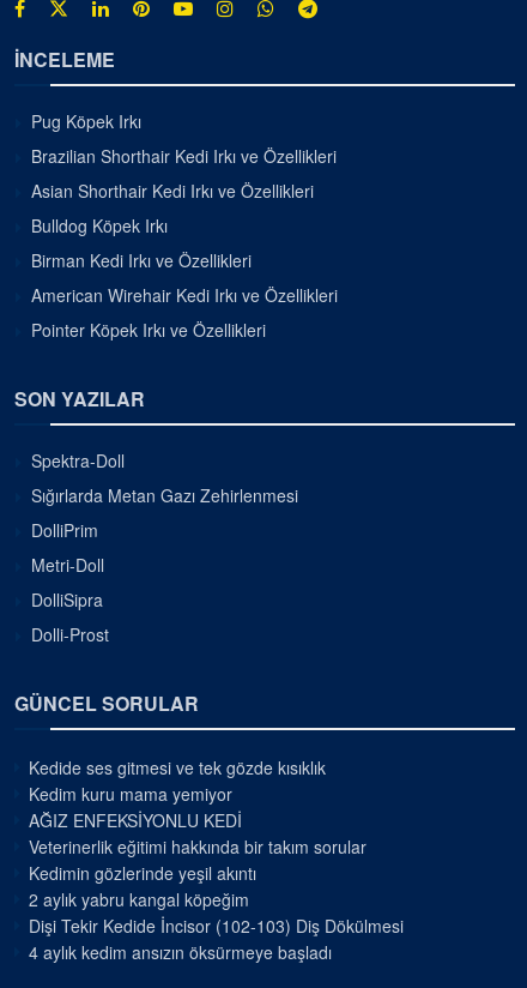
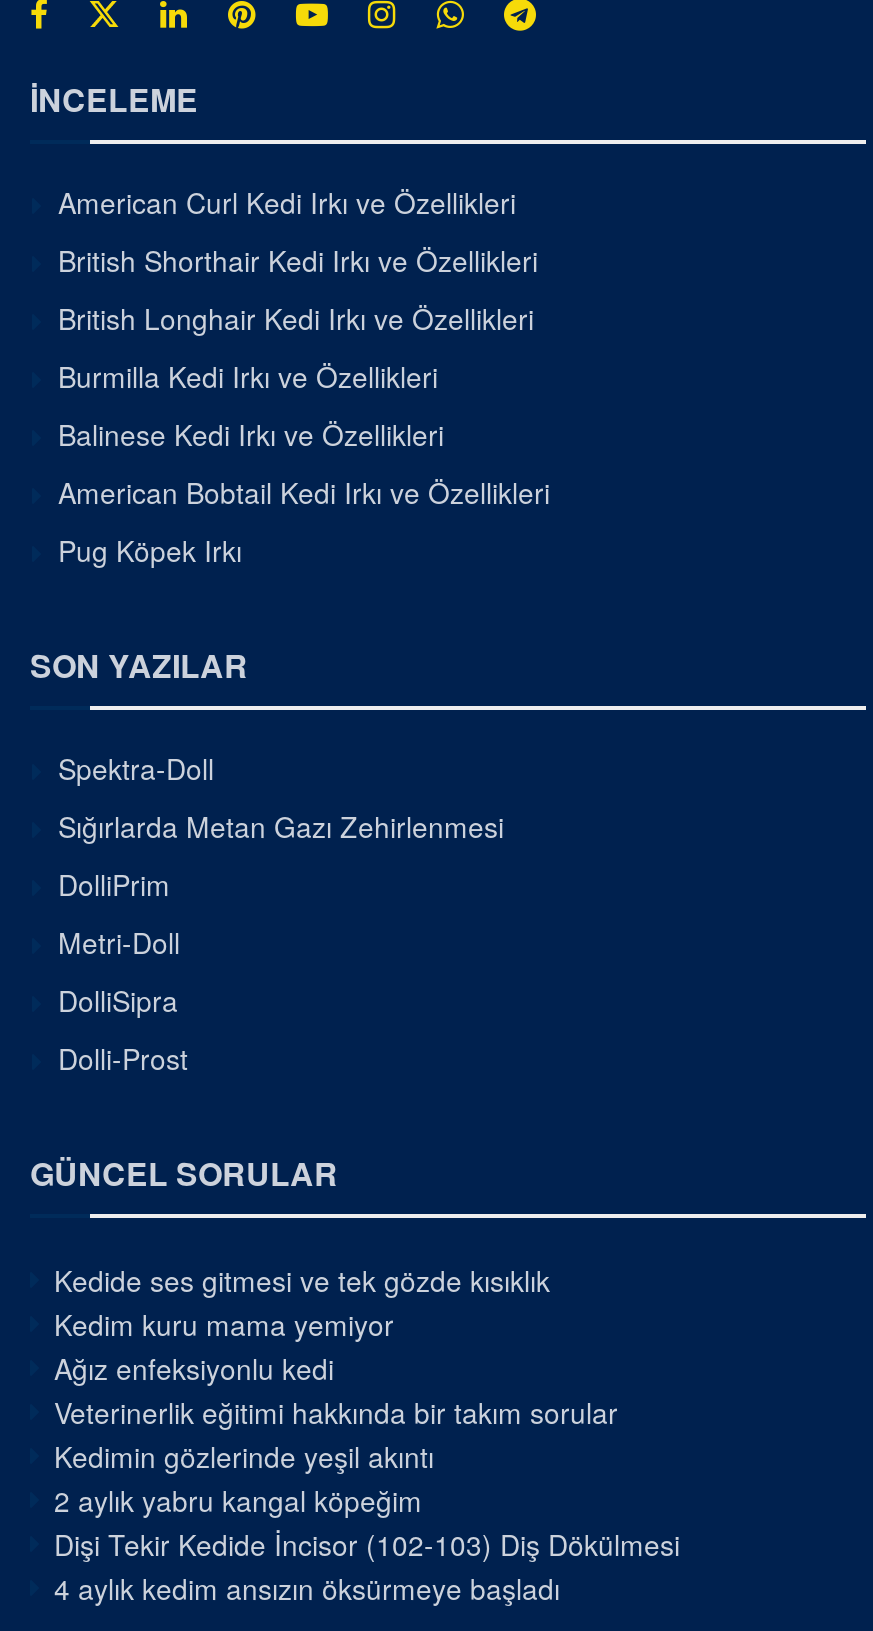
none -> [58,181,550,511] American Curl Kedi Irkı ve Özellikleri | British Shorthair Kedi Irkı ve Özellikleri | British Longhair Kedi Irkı ve Özellikleri | Burmilla Kedi Irkı ve Özellikleri | Balinese Kedi Irkı ve Özellikleri | American Bobtail Kedi Irkı ve Özellikleri
moved [31,109,141,132] -> [58,529,242,569]: Pug Köpek Irkı
[31,143,338,341] Brazilian Shorthair Kedi Irkı ve Özellikleri | Asian Shorthair Kedi Irkı ve Özellikleri | Bulldog Köpek Irkı | Birman Kedi Irkı ve Özellikleri | American Wirehair Kedi Irkı ve Özellikleri | Pointer Köpek Irkı ve Özellikleri -> none
[29,808,242,832] AĞIZ ENFEKSİYONLU KEDİ -> [54,1347,334,1387] Ağız enfeksiyonlu kedi

